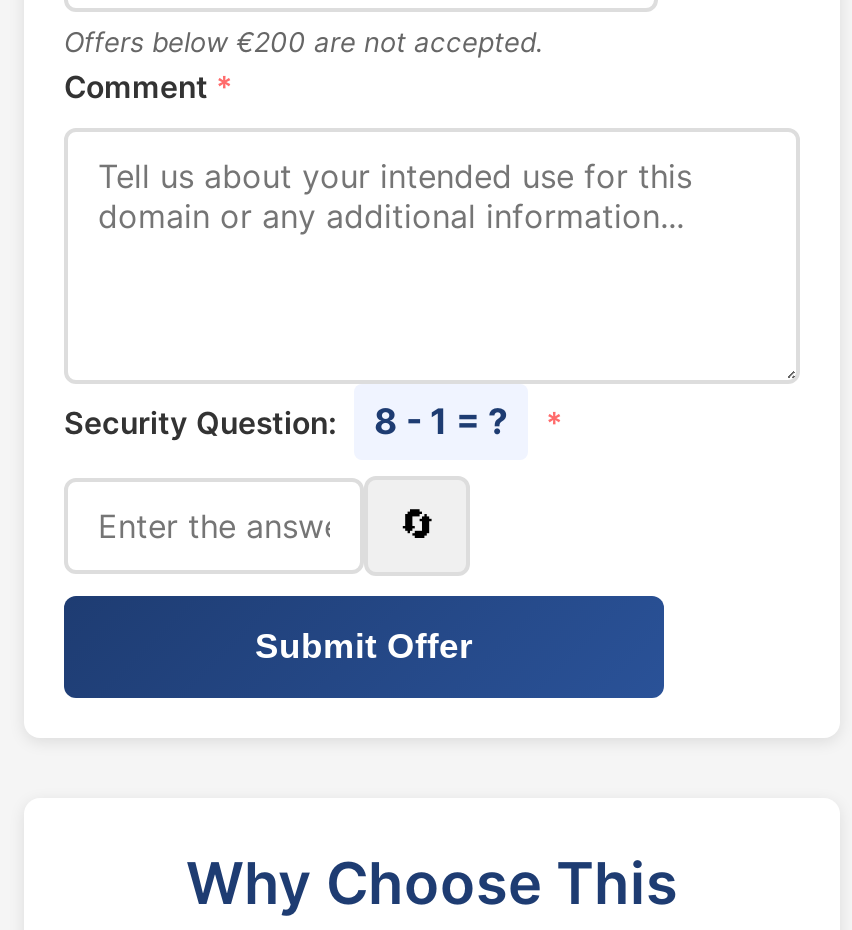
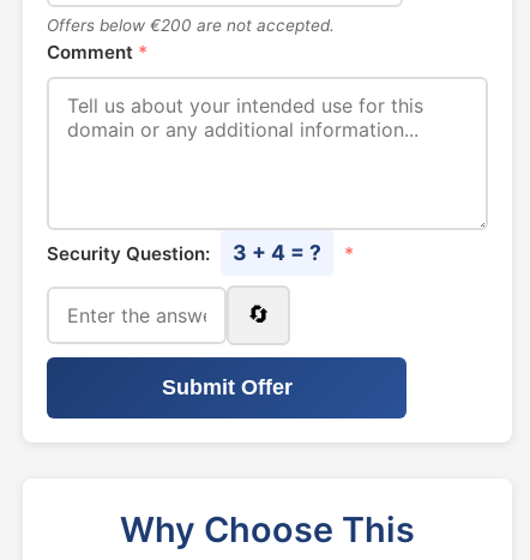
[374,400,508,442] 8 - 1 = ? -> [233,240,321,265] 3 + 4 = ?

